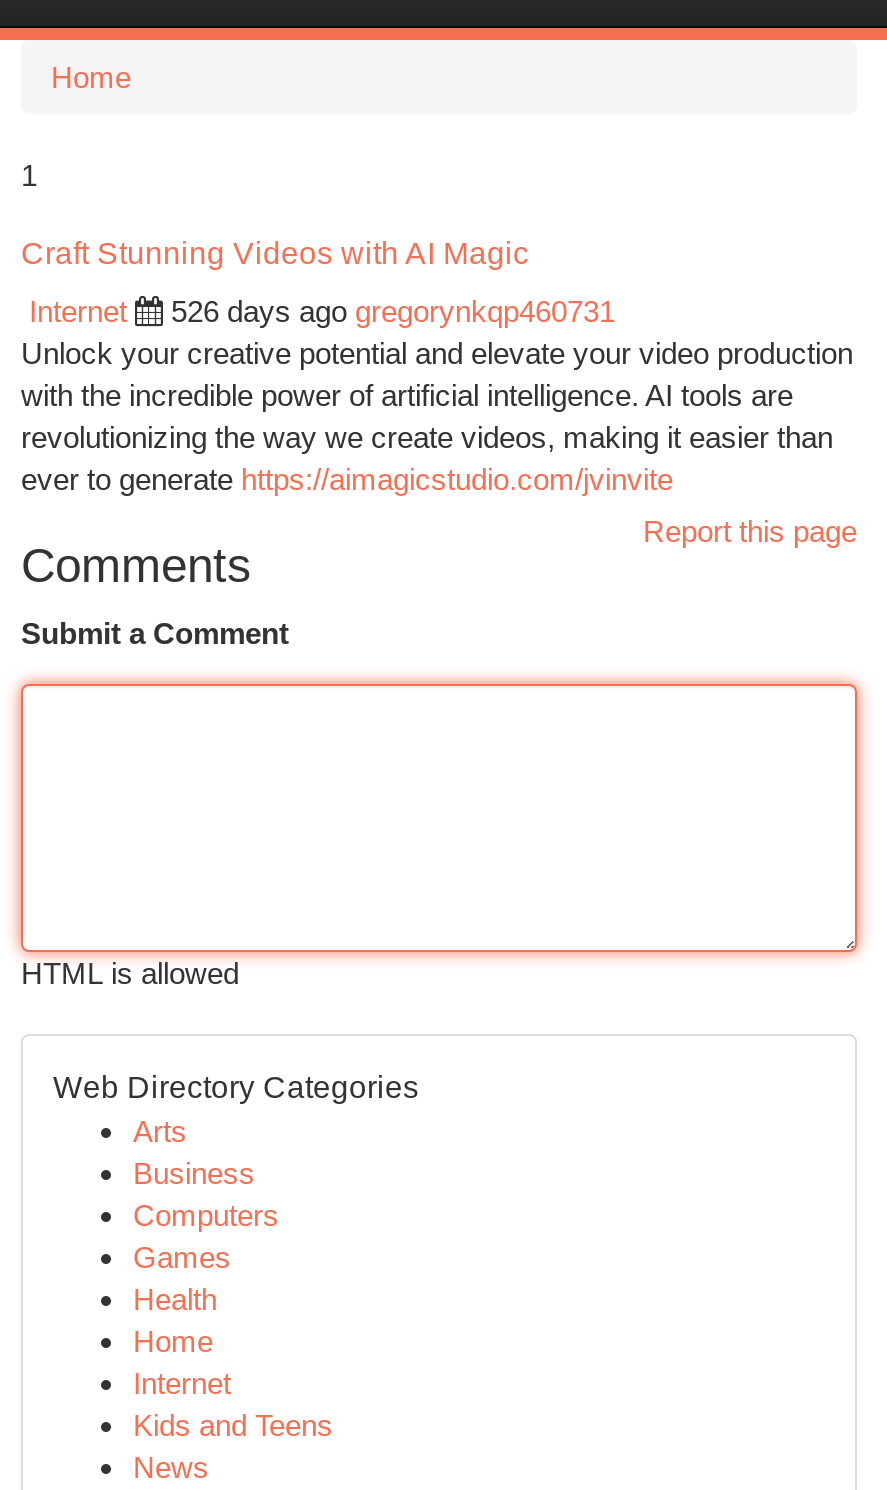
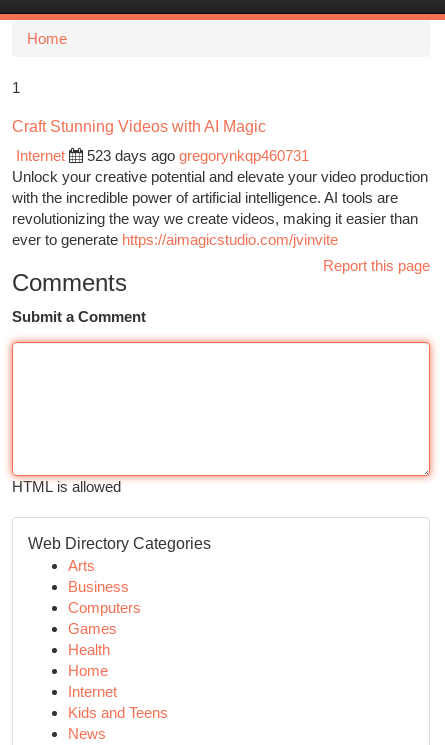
[171,294,615,328] 526 days ago gregorynkqp460731 -> [87,147,309,164] 523 days ago gregorynkqp460731

